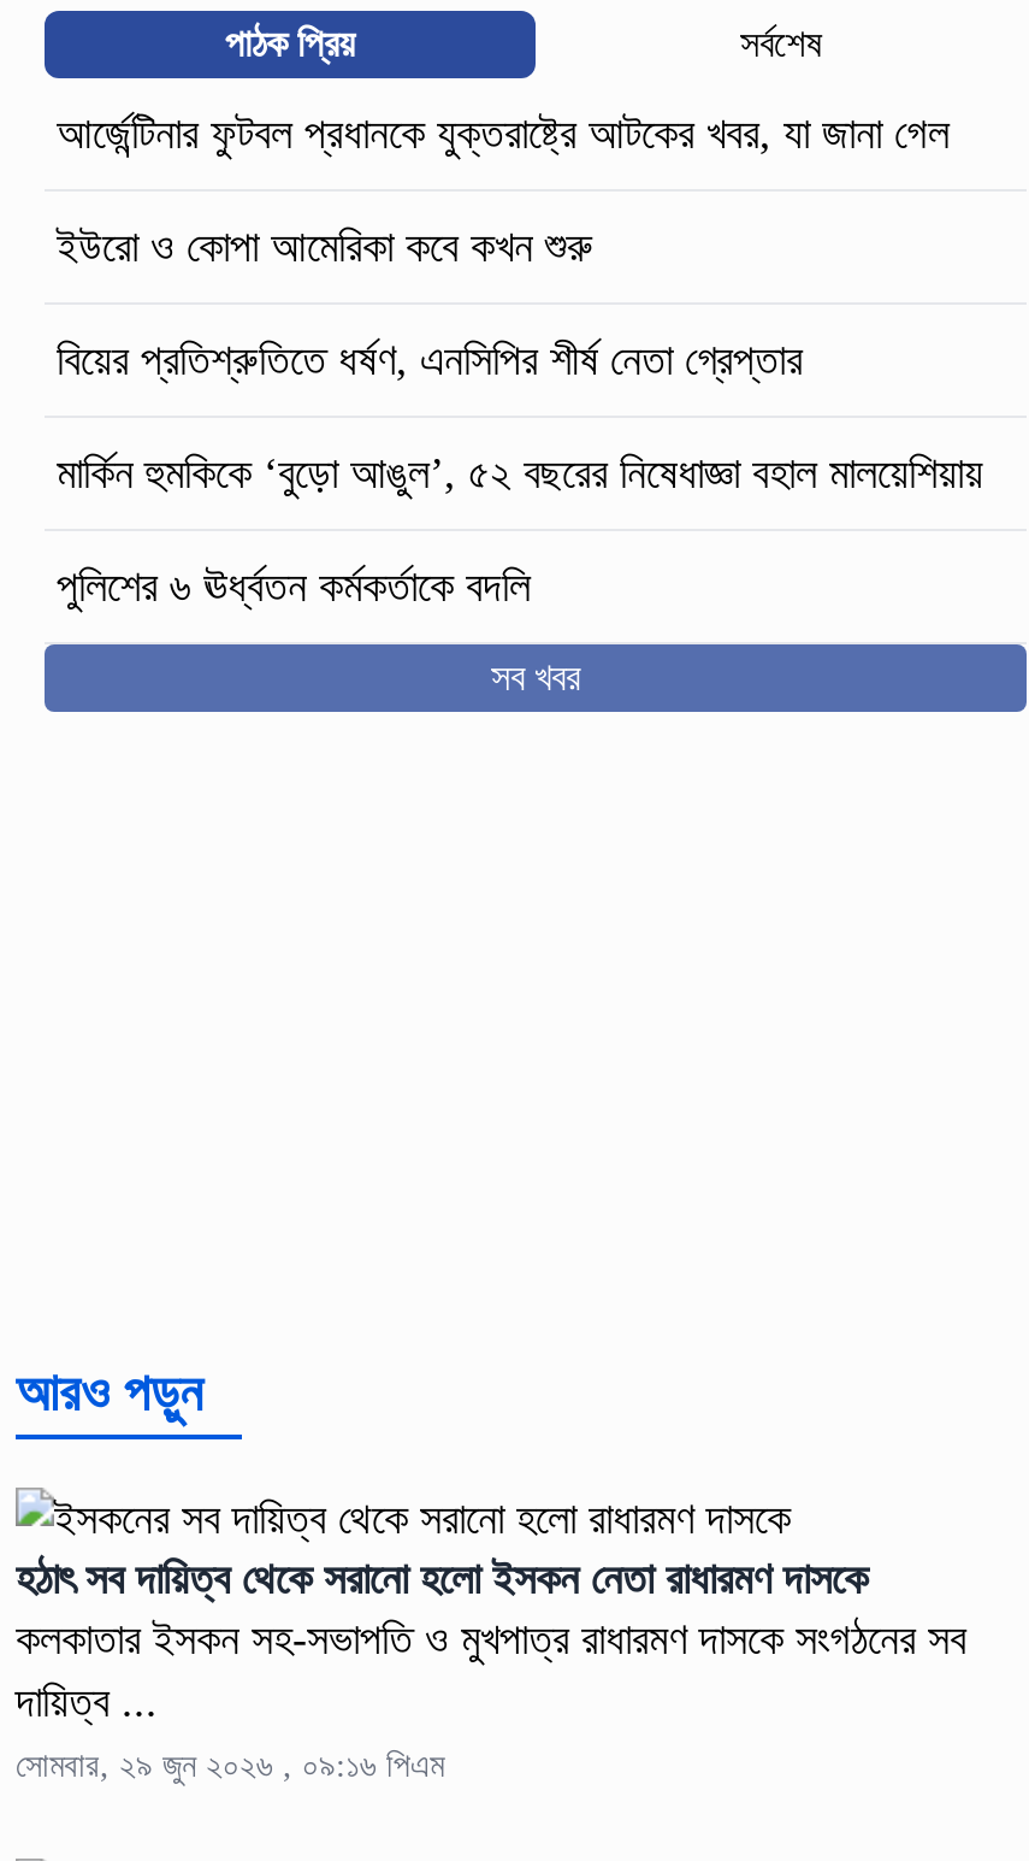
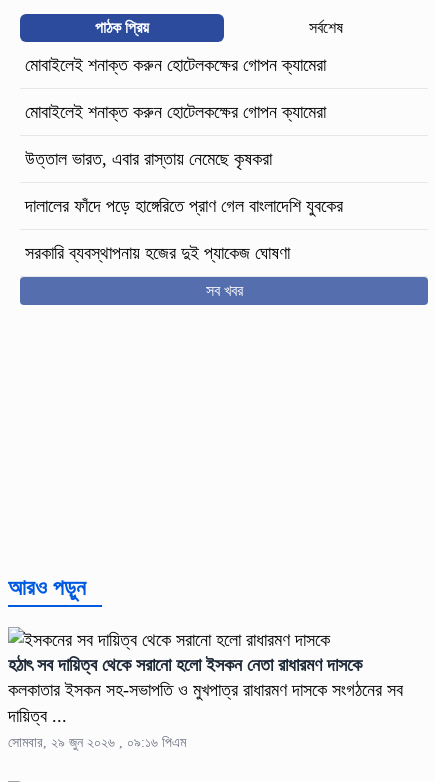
[57,109,950,157] আর্জেন্টিনার ফুটবল প্রধানকে যুক্তরাষ্ট্রে আটকের খবর, যা জানা গেল -> [25,55,326,75] মোবাইলেই শনাক্ত করুন হোটেলকক্ষের গোপন ক্যামেরা
[57,222,593,270] ইউরো ও কোপা আমেরিকা কবে কখন শুরু -> [25,102,326,122] মোবাইলেই শনাক্ত করুন হোটেলকক্ষের গোপন ক্যামেরা
[57,335,803,383] বিয়ের প্রতিশ্রুতিতে ধর্ষণ, এনসিপির শীর্ষ নেতা গ্রেপ্তার -> [25,149,272,169] উত্তাল ভারত, এবার রাস্তায় নেমেছে কৃষকরা
[57,448,983,497] মার্কিন হুমকিকে ‘বুড়ো আঙুল’, ৫২ বছরের নিষেধাজ্ঞা বহাল মালয়েশিয়ায় -> [25,196,343,216] দালালের ফাঁদে পড়ে হাঙ্গেরিতে প্রাণ গেল বাংলাদেশি যুবকের
[57,562,531,610] পুলিশের ৬ ঊর্ধ্বতন কর্মকর্তাকে বদলি -> [25,243,290,263] সরকারি ব্যবস্থাপনায় হজের দুই প্যাকেজ ঘোষণা

